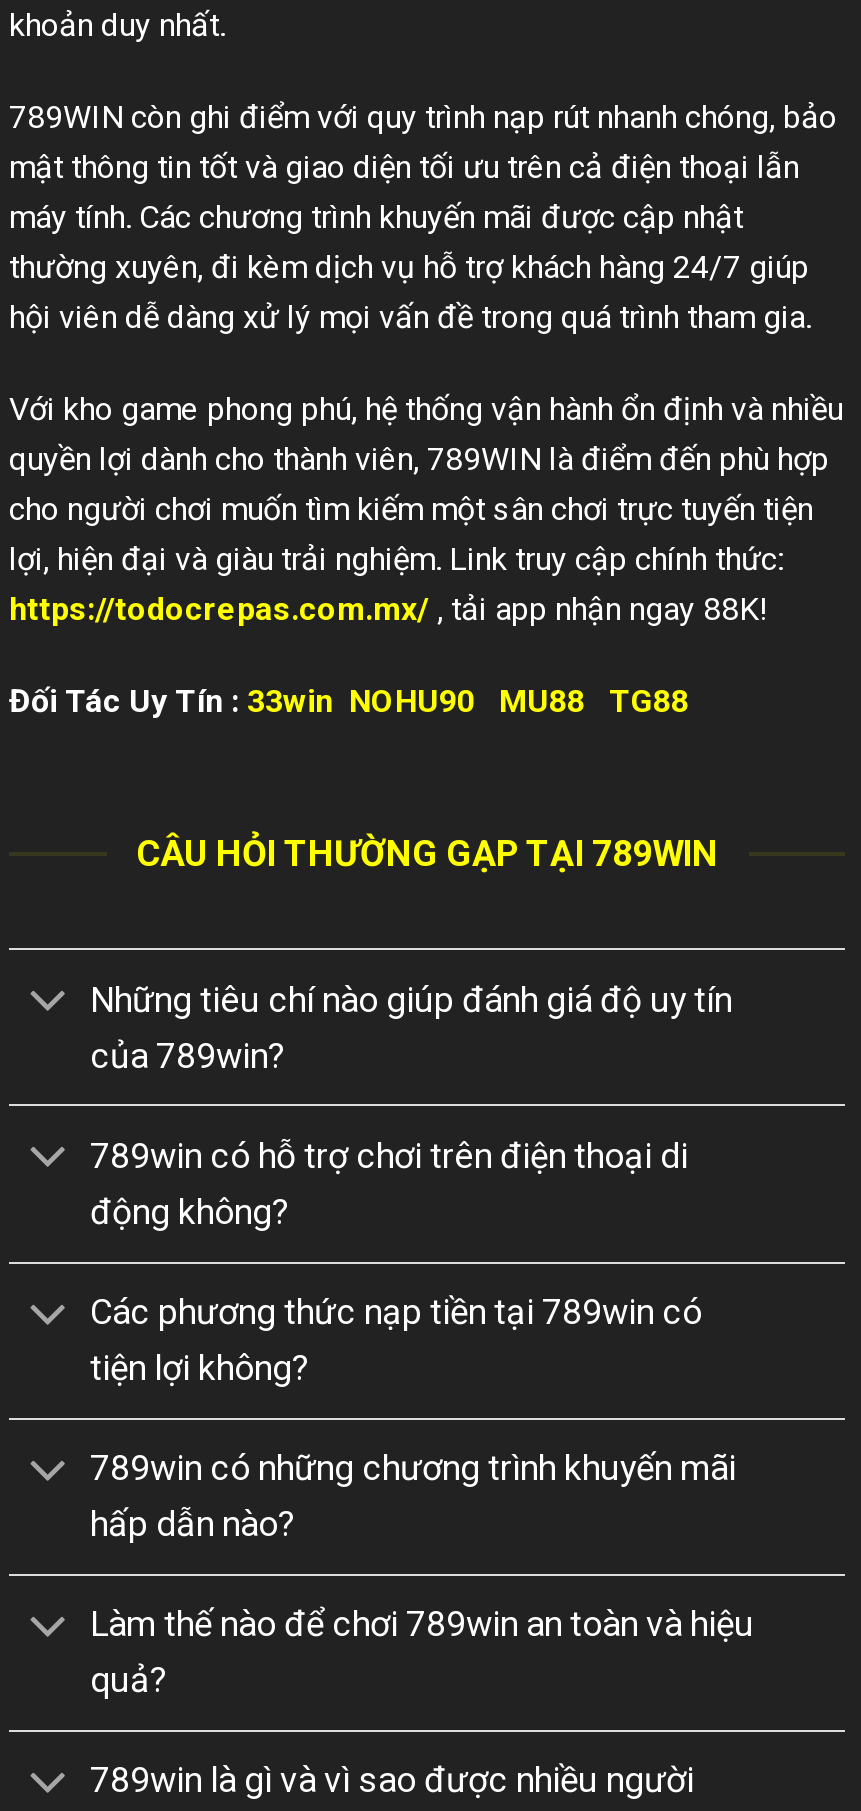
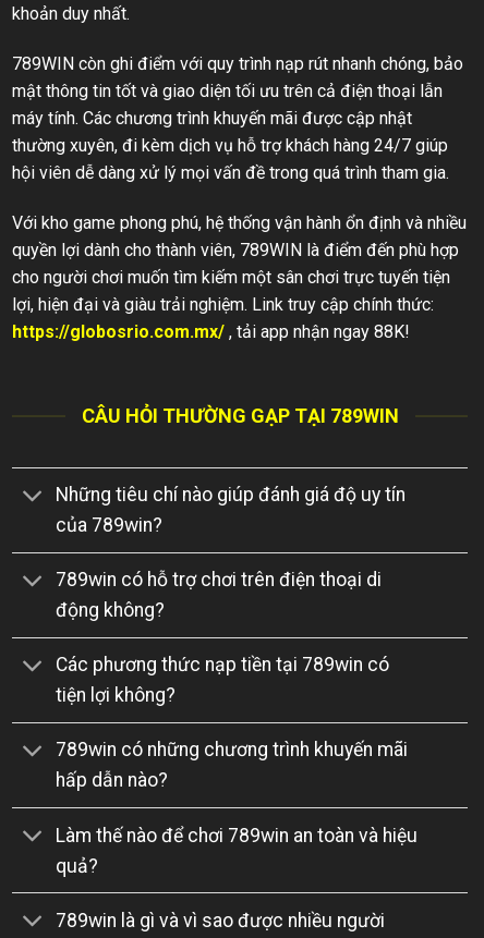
[9,590,769,719] https://todocrepas.com.mx/, tải app nhận ngay 88K! | Đối Tác Uy Tín : 33win NOHU90 MU88 TG88 -> [12,321,410,342] https://globosrio.com.mx/, tải app nhận ngay 88K!

